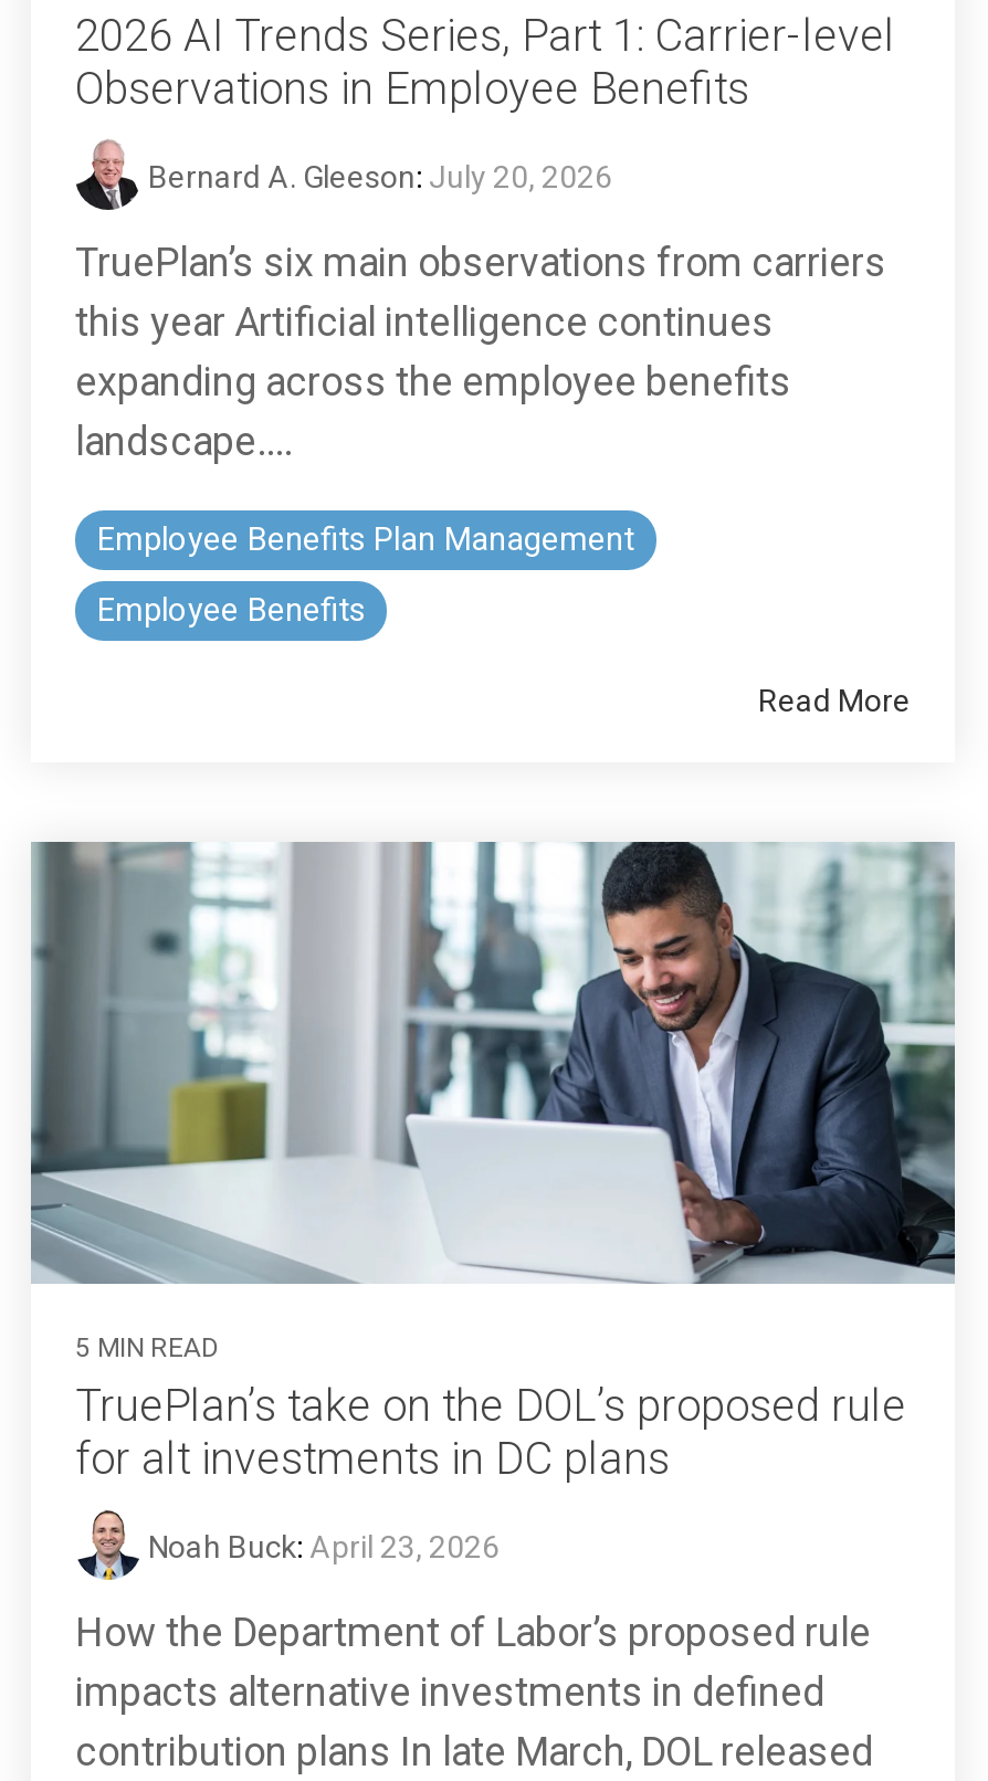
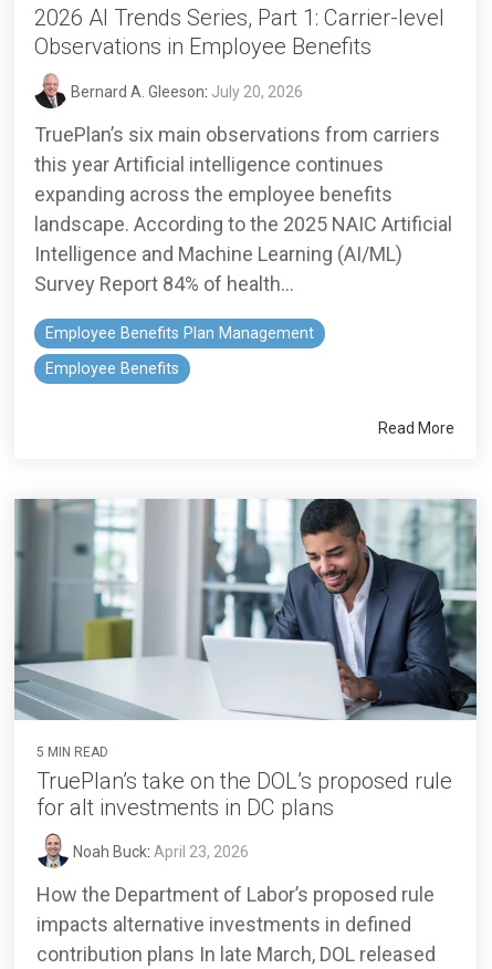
[75,417,292,464] landscape.... -> [34,212,452,295] landscape. According to the 2025 NAIC Artificial | Intelligence and Machine Learning (AI/ML) | Survey Report 84% of health...

